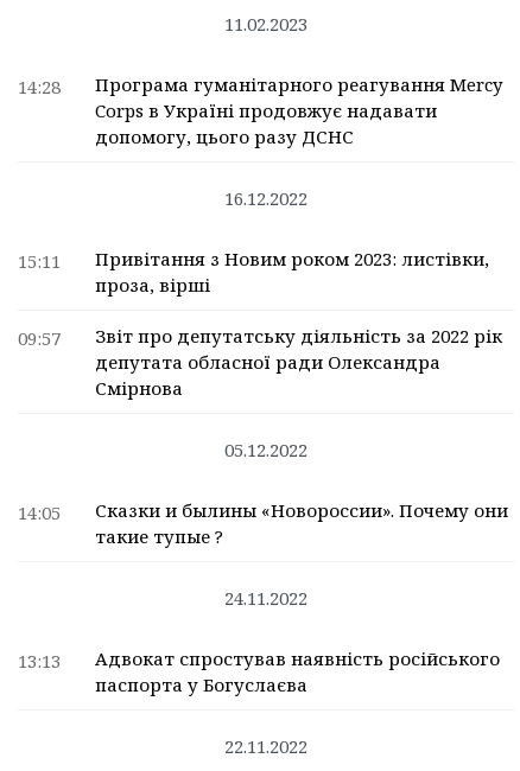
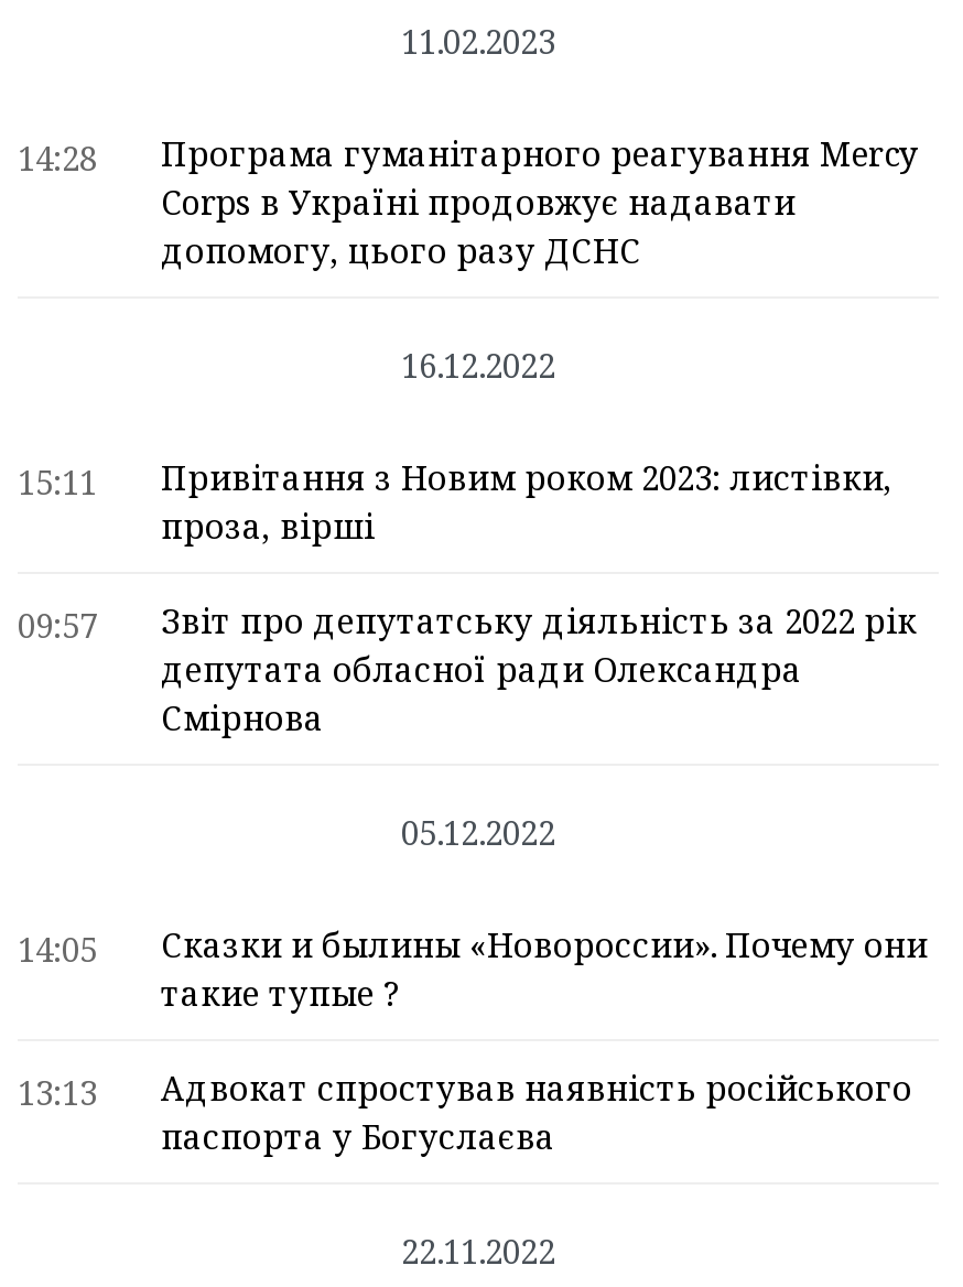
[224,586,307,610] 24.11.2022 -> none

